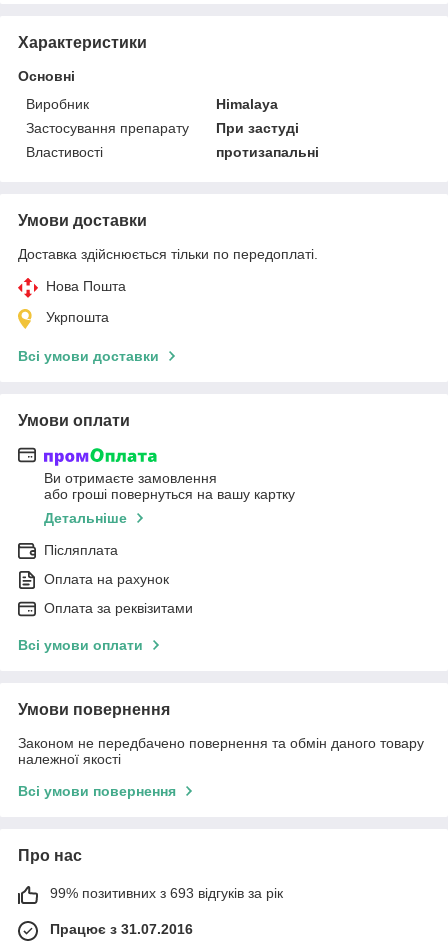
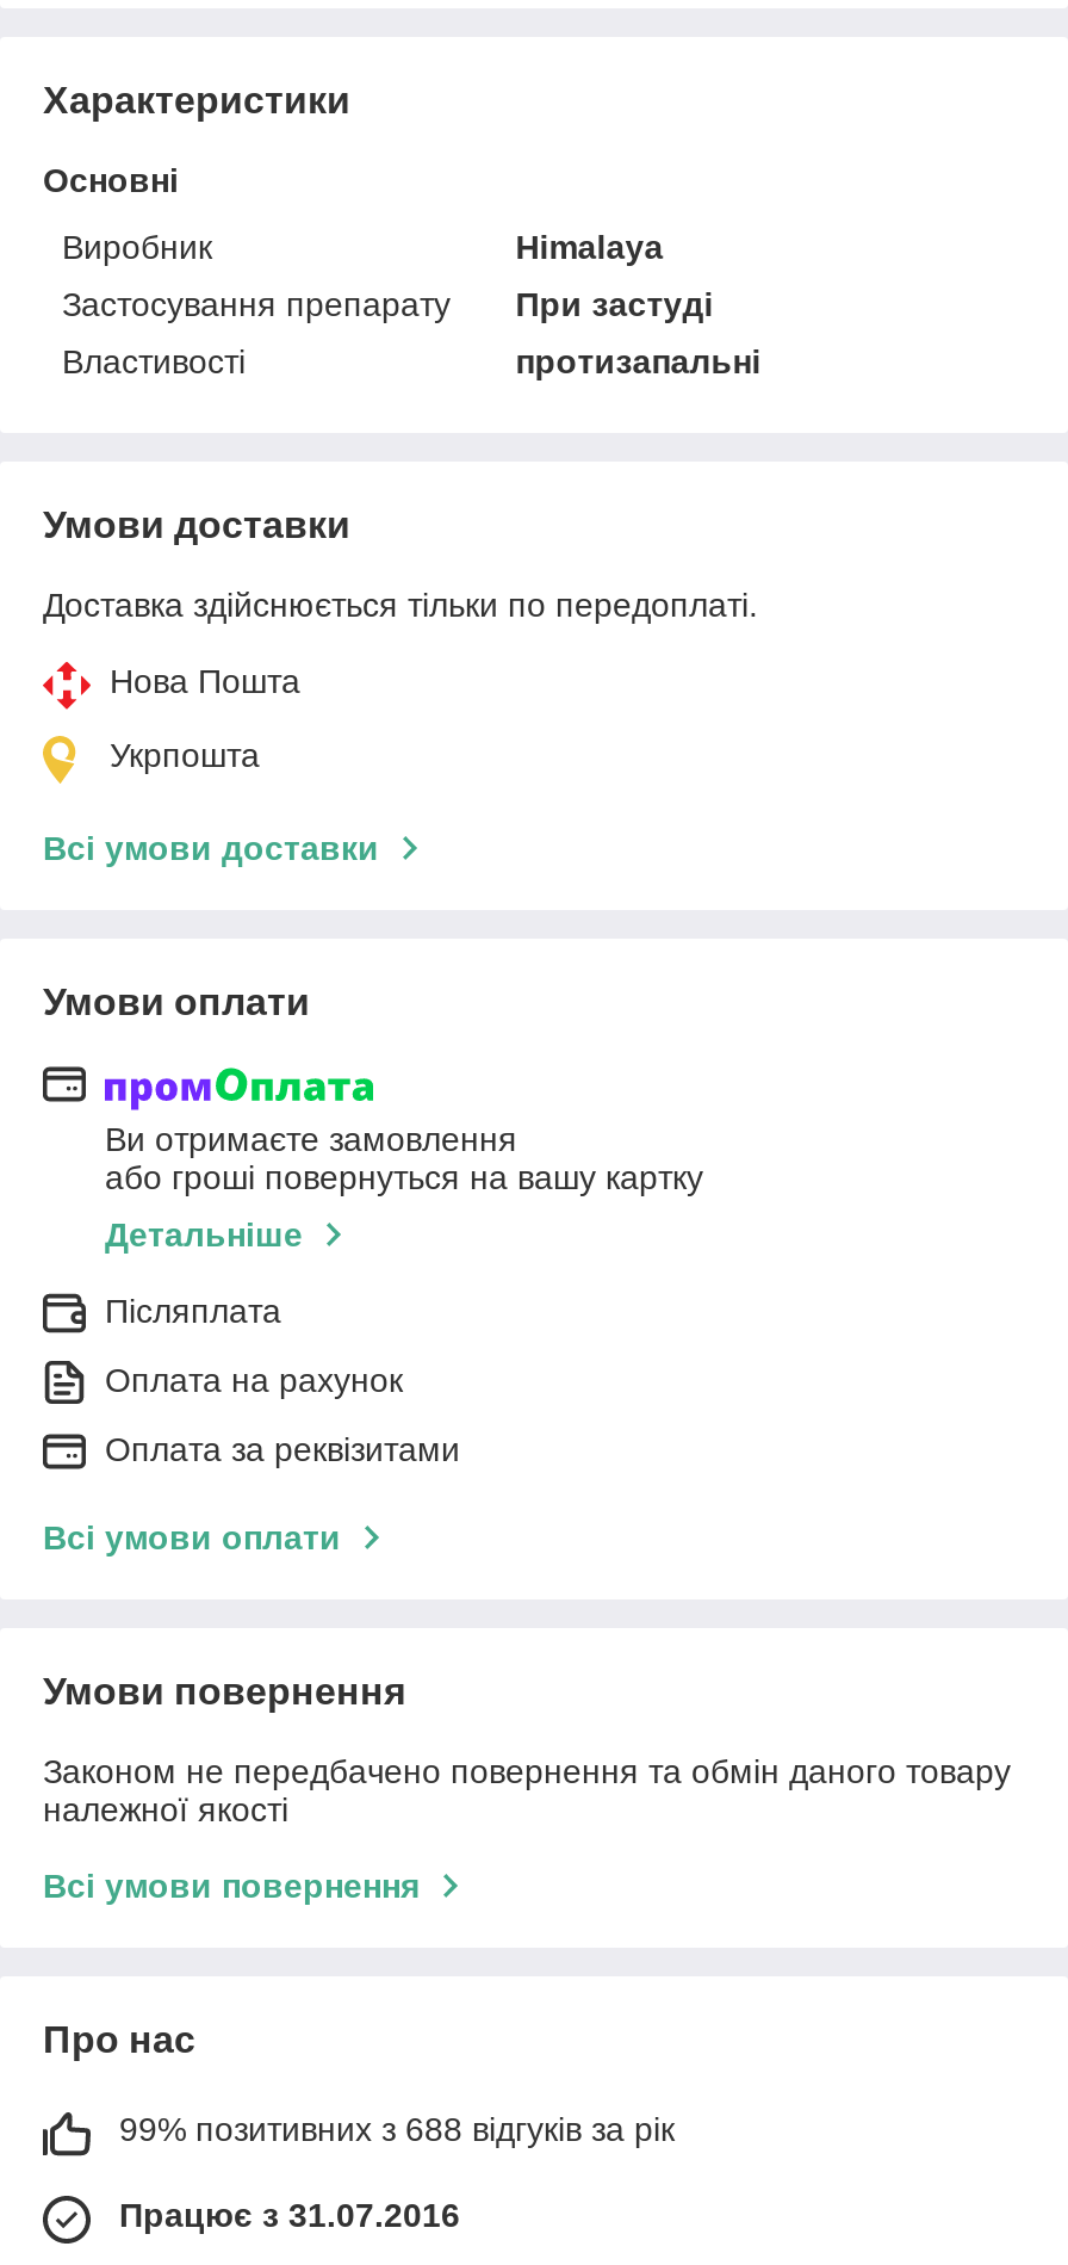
[50,885,283,901] 99% позитивних з 693 відгуків за рік -> [119,2110,675,2149] 99% позитивних з 688 відгуків за рік

